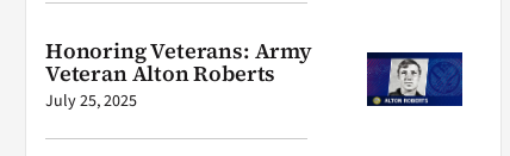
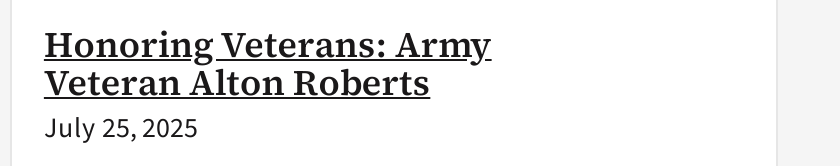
[366,51,464,107] [image] -> none

